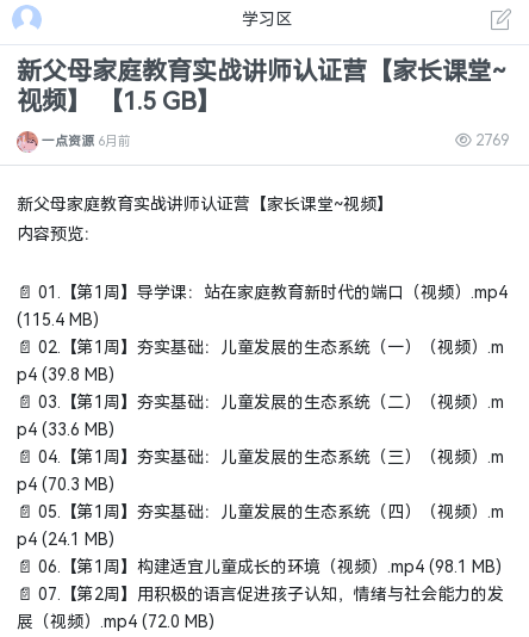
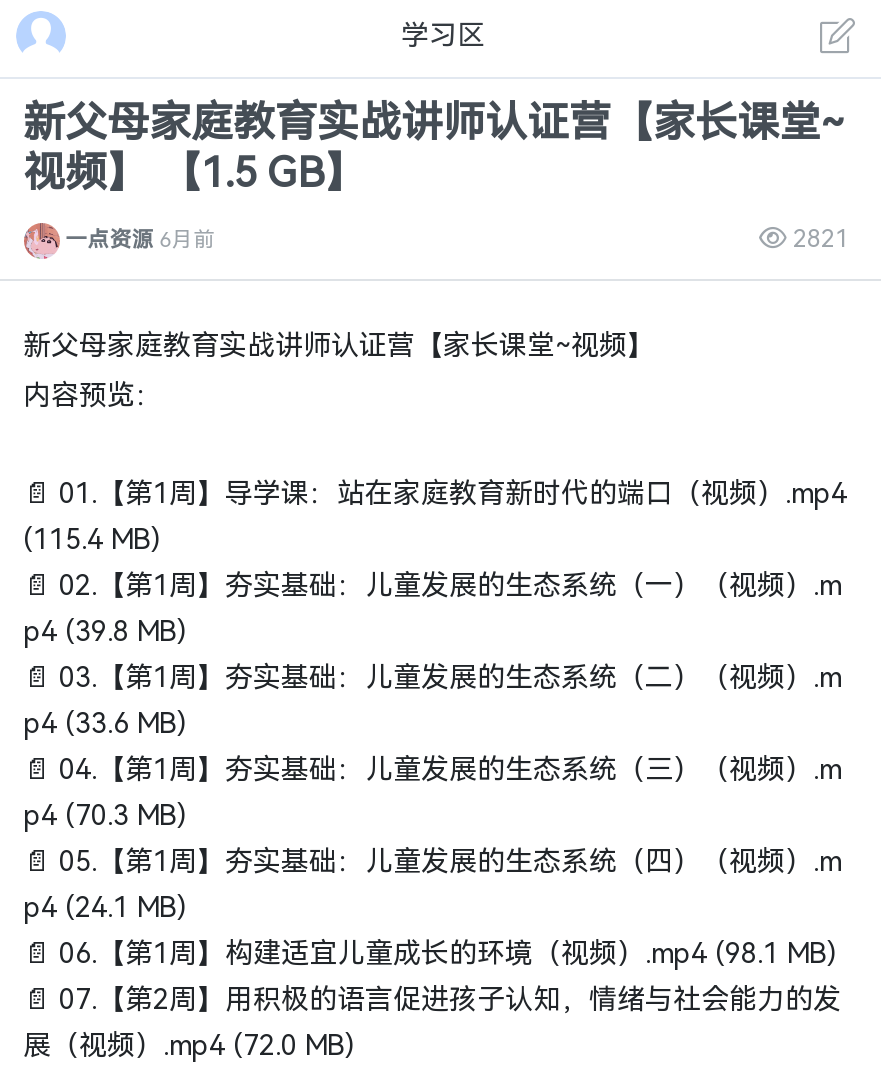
[471,132,508,149] 2769 -> [787,224,849,252] 2821

